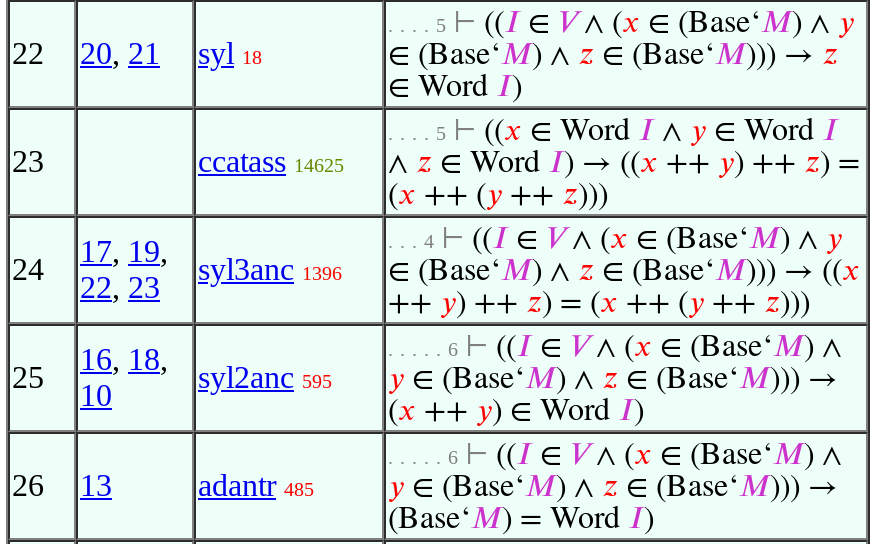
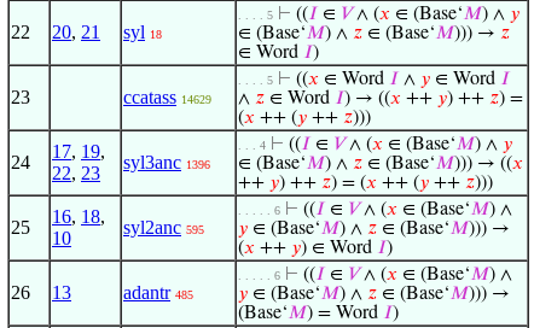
[198,144,344,178] ccatass 14625 -> [123,87,211,107] ccatass 14629

